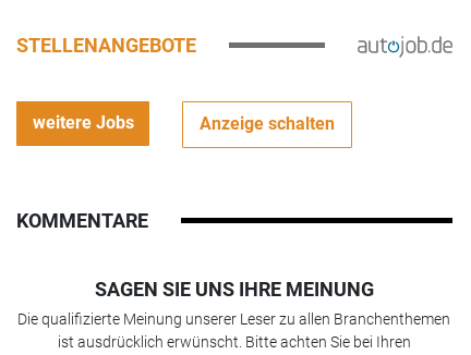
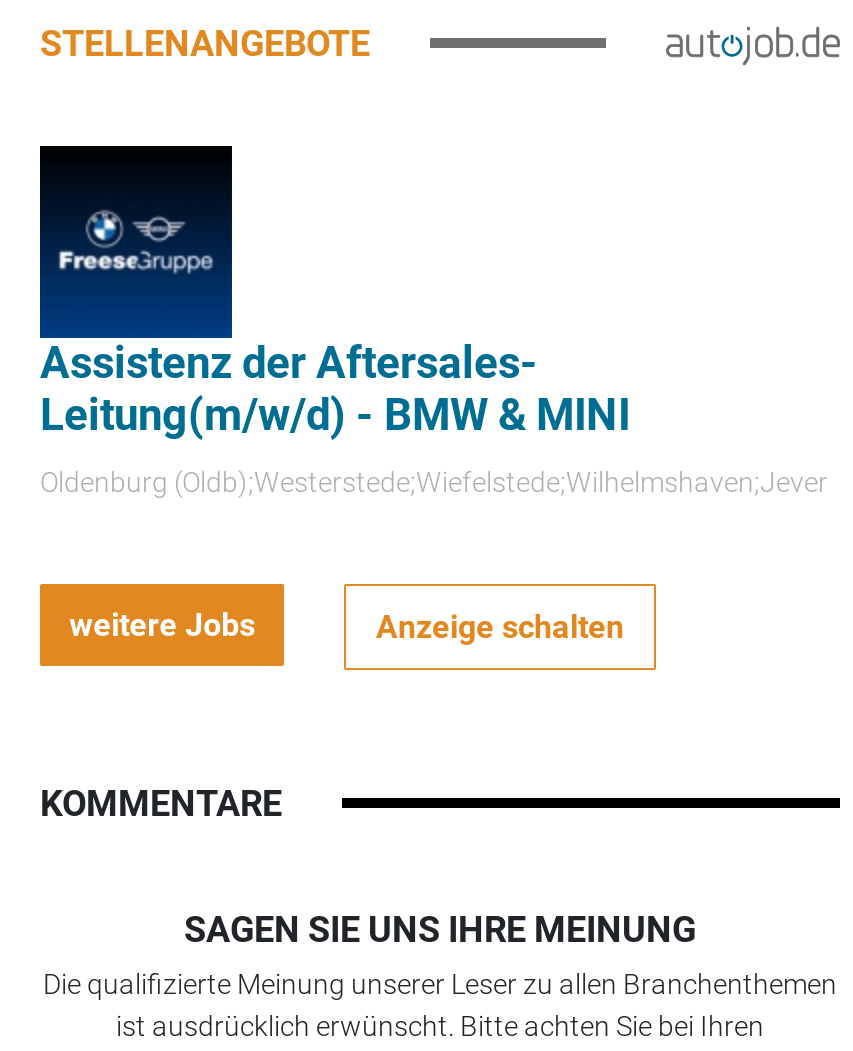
none -> [38,144,828,498] [image] | Assistenz der Aftersales- | Leitung(m/w/d) - BMW & MINI | Oldenburg (Oldb);Westerstede;Wiefelstede;Wilhelmshaven;Jever

